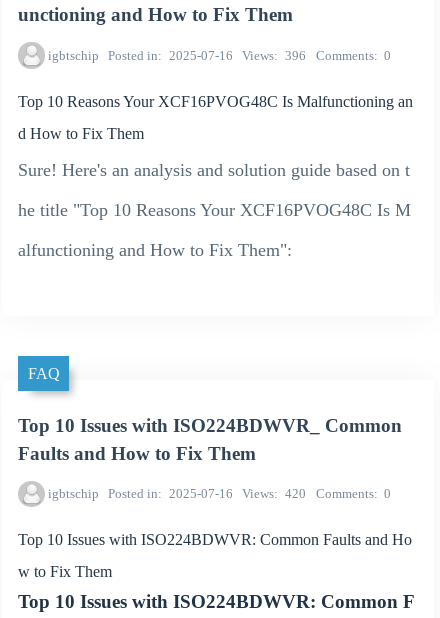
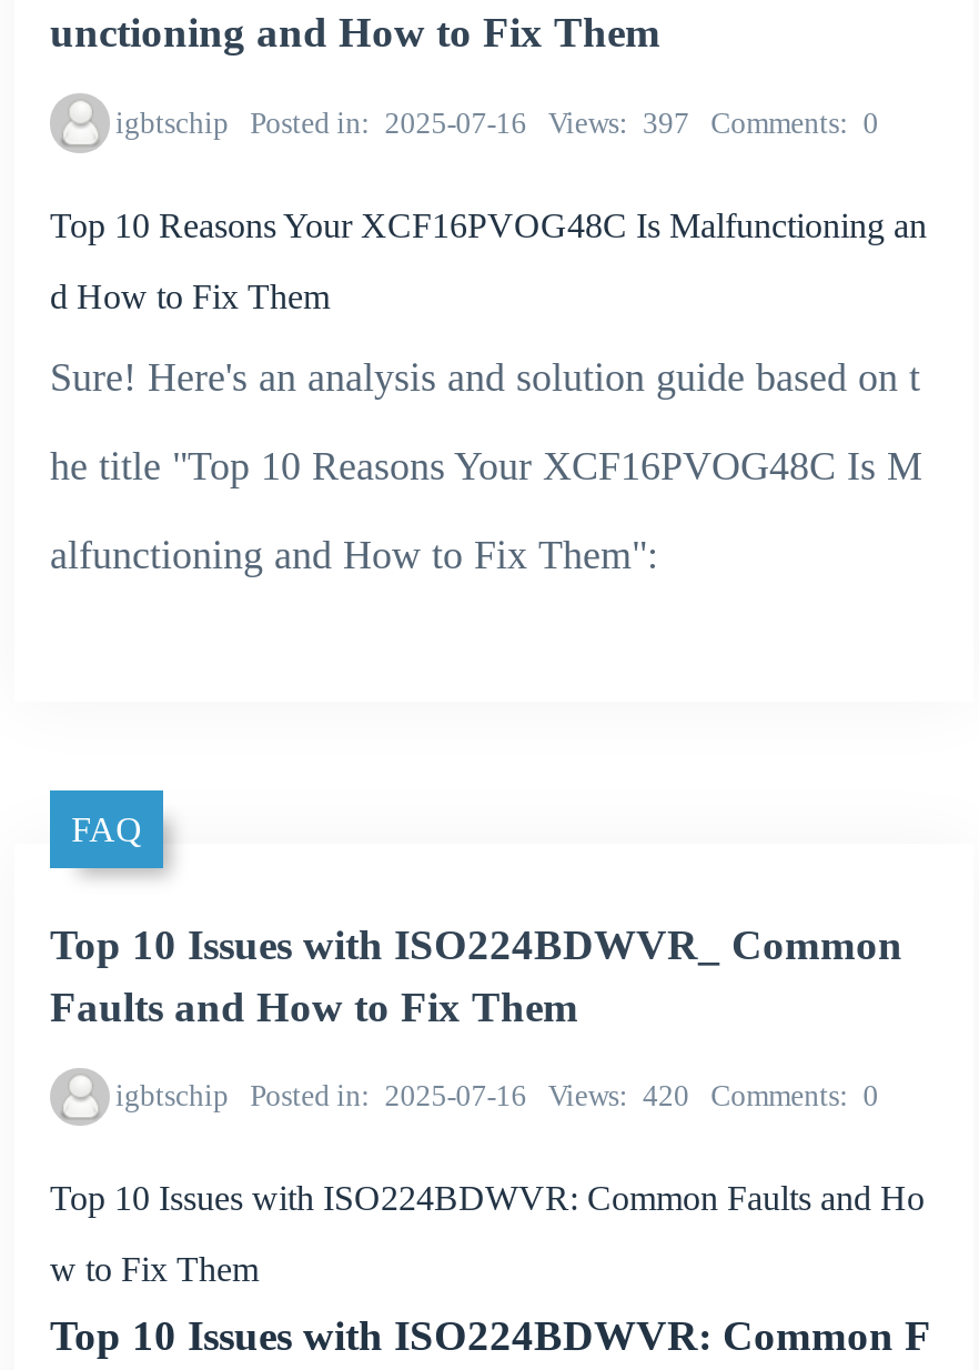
[47,48,391,63] igbtschip Posted in 2025-07-16 Views 396 Comments 0 -> [115,106,879,139] igbtschip Posted in 2025-07-16 Views 397 Comments 0

